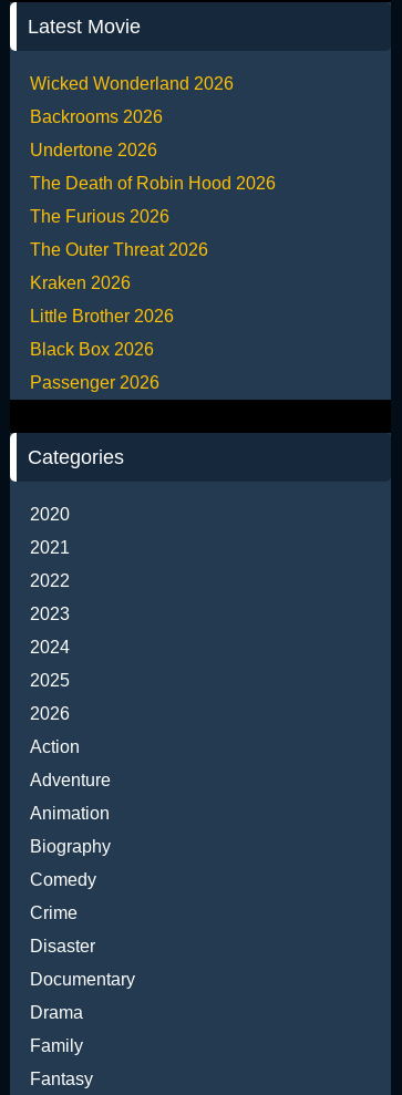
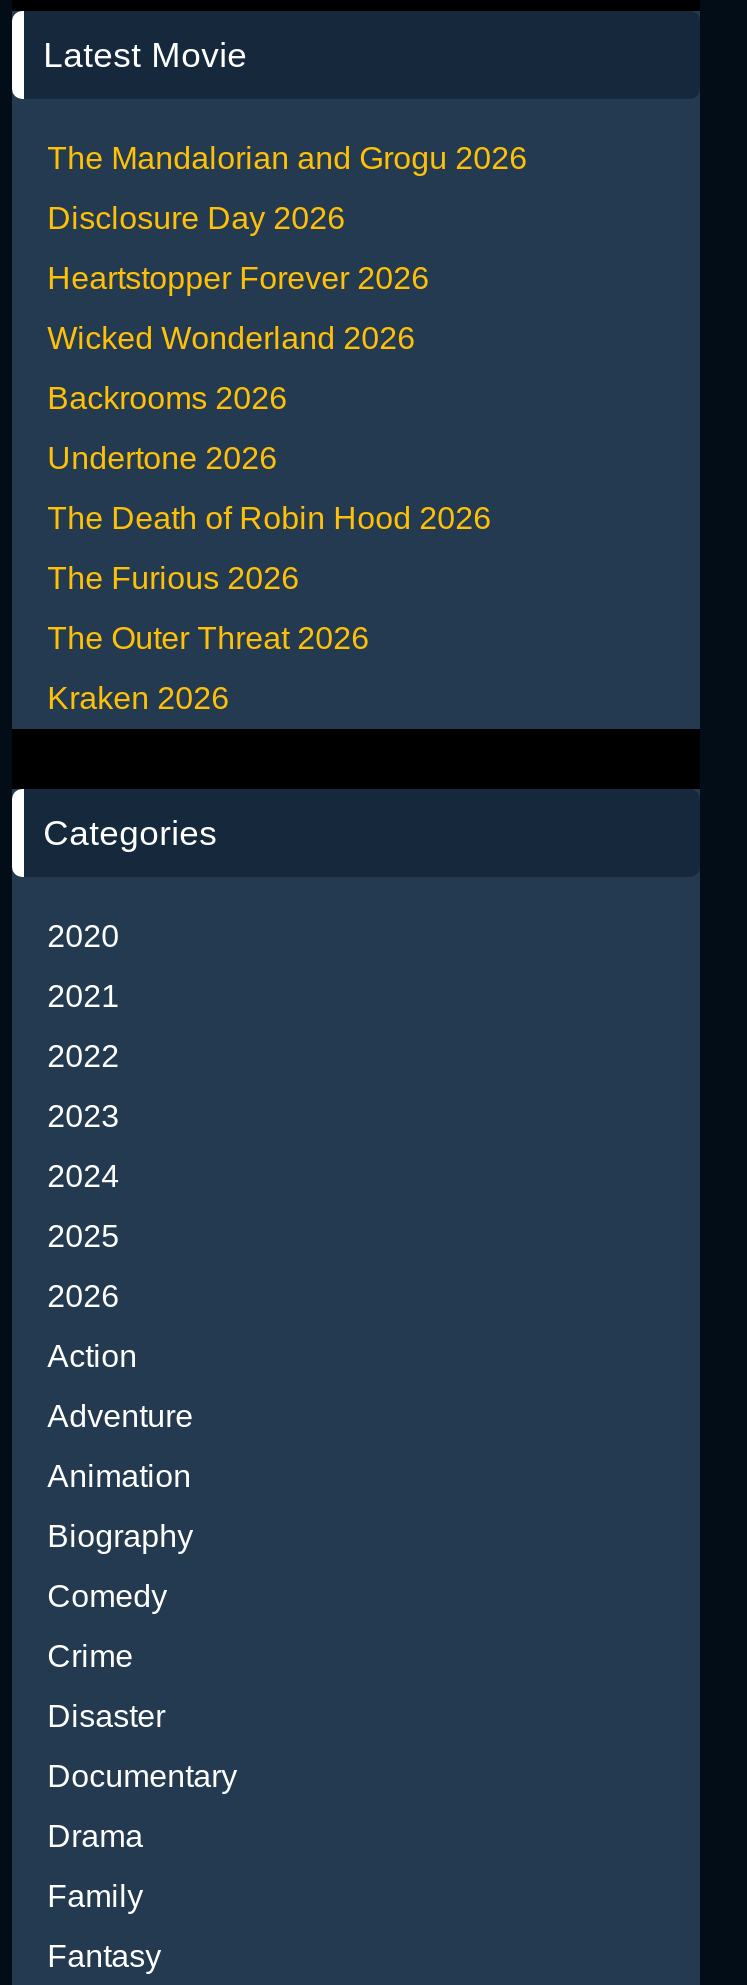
none -> [47,140,527,294] The Mandalorian and Grogu 2026 | Disclosure Day 2026 | Heartstopper Forever 2026
moved [29,74,275,292] -> [47,320,491,714]: Wicked Wonderland 2026 | Backrooms 2026 | Undertone 2026 | The Death of Robin Hood 2026 | The Furious 2026 | The Outer Threat 2026 | Kraken 2026
[29,306,173,391] Little Brother 2026 | Black Box 2026 | Passenger 2026 -> none

